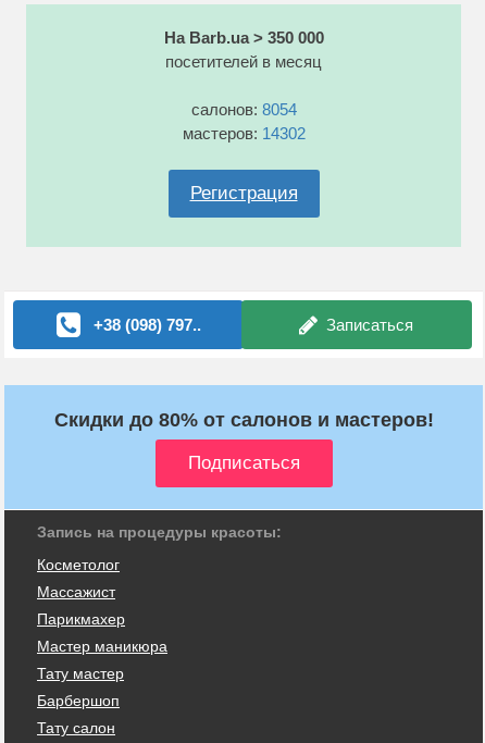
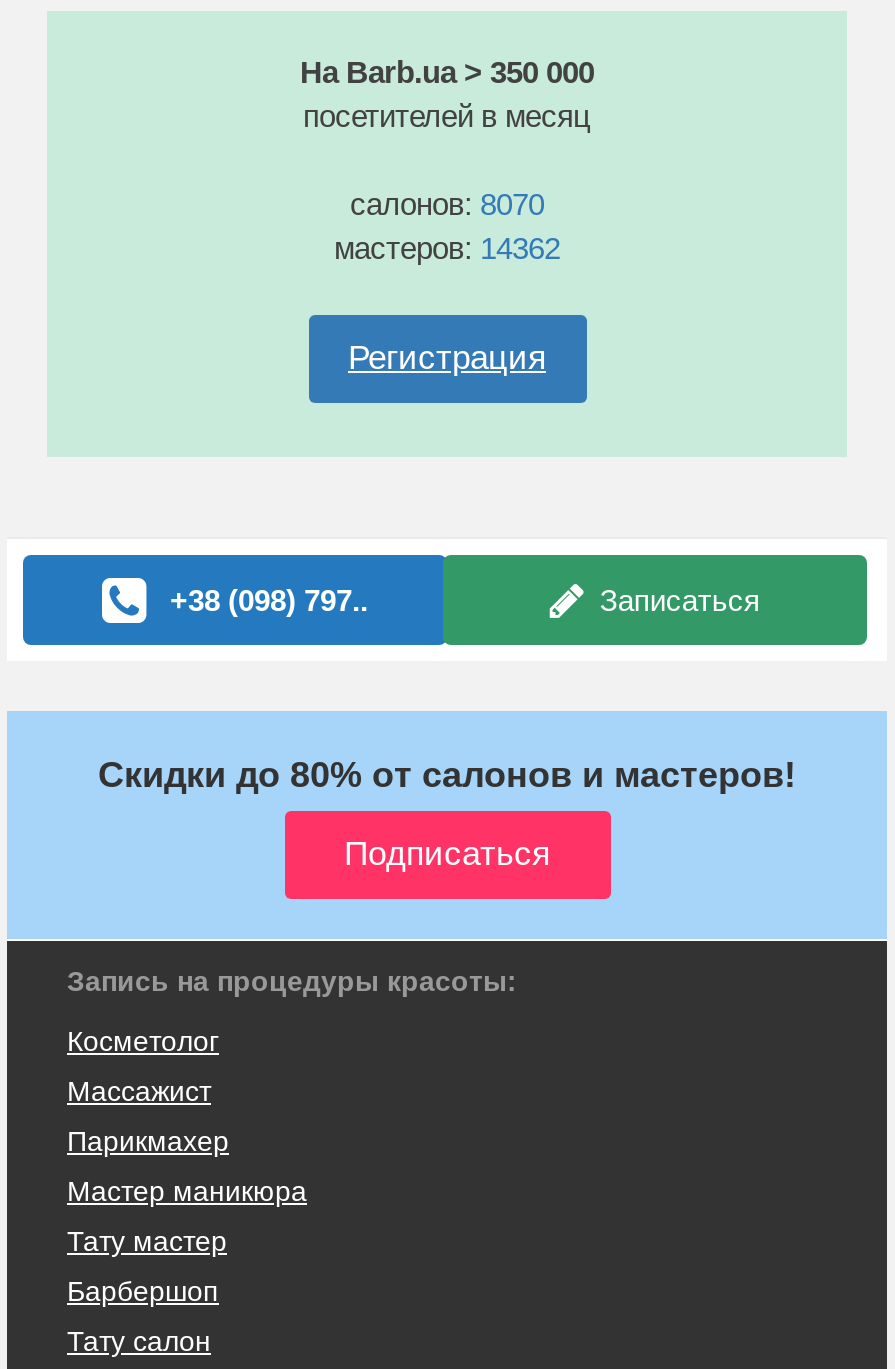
[191,100,296,119] салонов: 8054 -> [350,187,544,221] салонов: 8070
[182,124,305,143] мастеров: 14302 -> [334,231,560,265] мастеров: 14362

